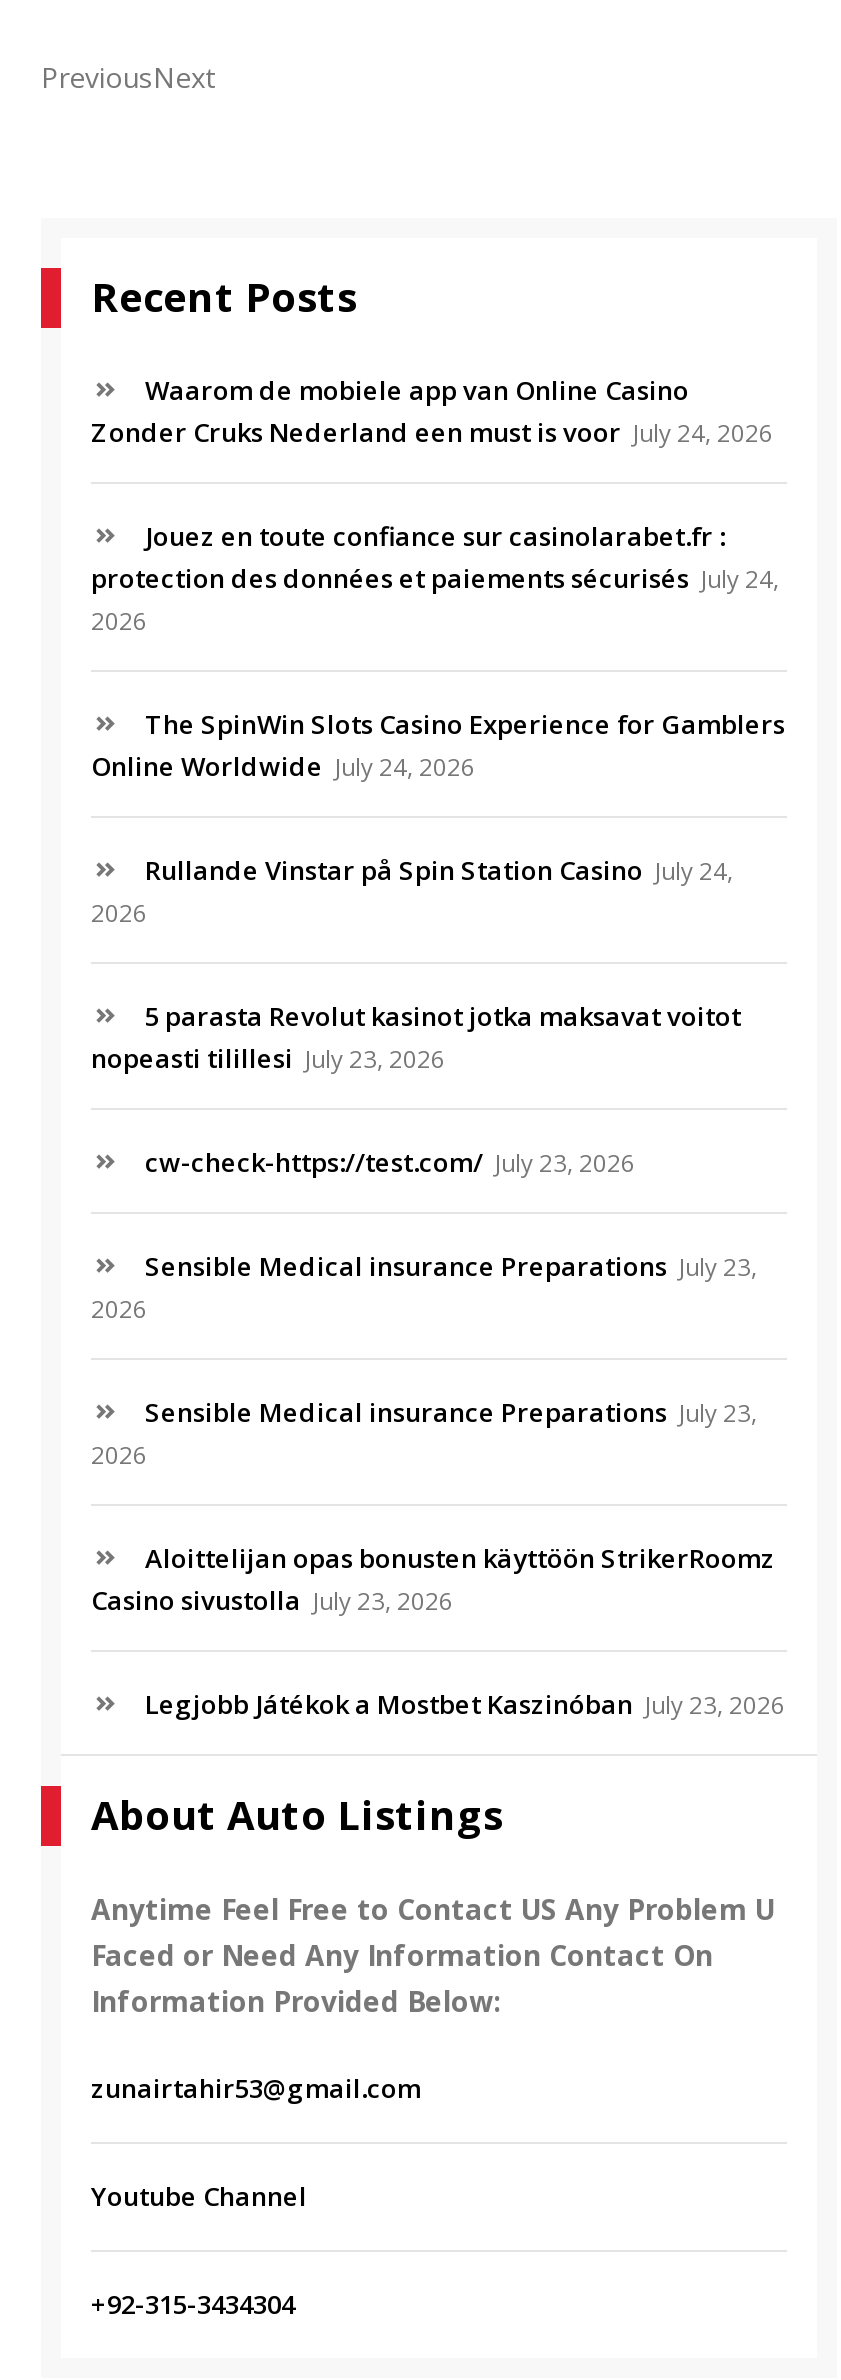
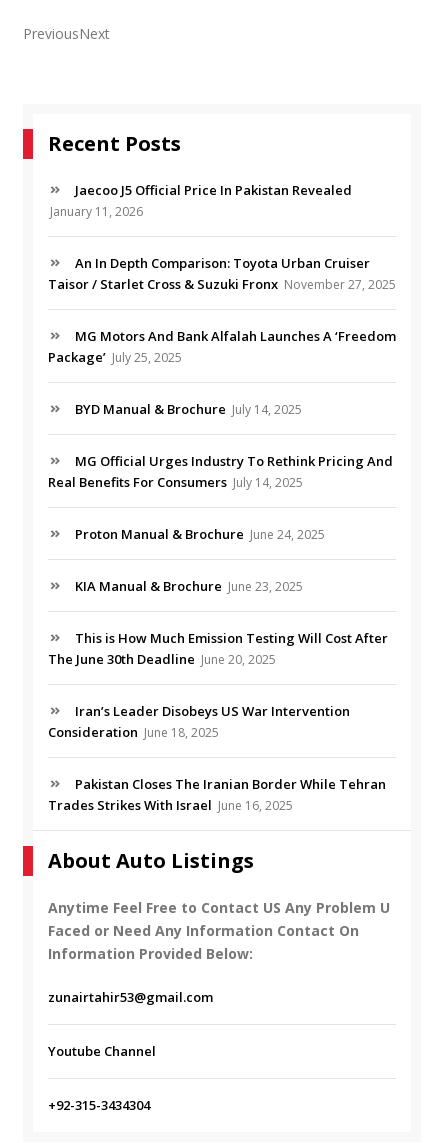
[91,372,773,450] Waarom de mobiele app van Online Casino | Zonder Cruks Nederland een must is voor July 24, 2026 -> [50,181,352,220] Jaecoo J5 Official Price In Pakistan Revealed | January 11, 2026
[91,518,779,638] Jouez en toute confiance sur casinolarabet.fr : | protection des données et paiements sécurisés July 24, | 2026 -> [48,254,396,293] An In Depth Comparison: Toyota Urban Cruiser | Taisor / Starlet Cross & Suzuki Fronx November 27, 2025
[91,706,785,784] The SpinWin Slots Casino Experience for Gamblers | Online Worldwide July 24, 2026 -> [48,327,396,366] MG Motors And Bank Alfalah Launches A ‘Freedom | Package’ July 25, 2025
[91,852,733,930] Rullande Vinstar på Spin Station Casino July 24, | 2026 -> [75,400,302,418] BYD Manual & Brochure July 14, 2025
[91,998,741,1076] 5 parasta Revolut kasinot jotka maksavat voitot | nopeasti tilillesi July 23, 2026 -> [48,452,393,491] MG Official Urges Industry To Rethink Pricing And | Real Benefits For Consumers July 14, 2025
[145,1144,635,1180] cw-check-https://test.com/ July 23, 2026 -> [75,525,325,543] Proton Manual & Brochure June 24, 2025
[91,1248,757,1326] Sensible Medical insurance Preparations July 23, | 2026 -> [75,577,303,595] KIA Manual & Brochure June 23, 2025
[91,1394,757,1472] Sensible Medical insurance Preparations July 23, | 2026 -> [48,629,388,668] This is How Much Emission Testing Will Cost After | The June 30th Deadline June 20, 2025
[91,1540,775,1618] Aloittelijan opas bonusten käyttöön StrikerRoomz | Casino sivustolla July 23, 2026 -> [48,702,350,741] Iran’s Leader Disobeys US War Intervention | Consideration June 18, 2025
[145,1686,785,1722] Legjobb Játékok a Mostbet Kaszinóban July 23, 2026 -> [48,775,386,814] Pakistan Closes The Iranian Border While Tehran | Trades Strikes With Israel June 16, 2025

